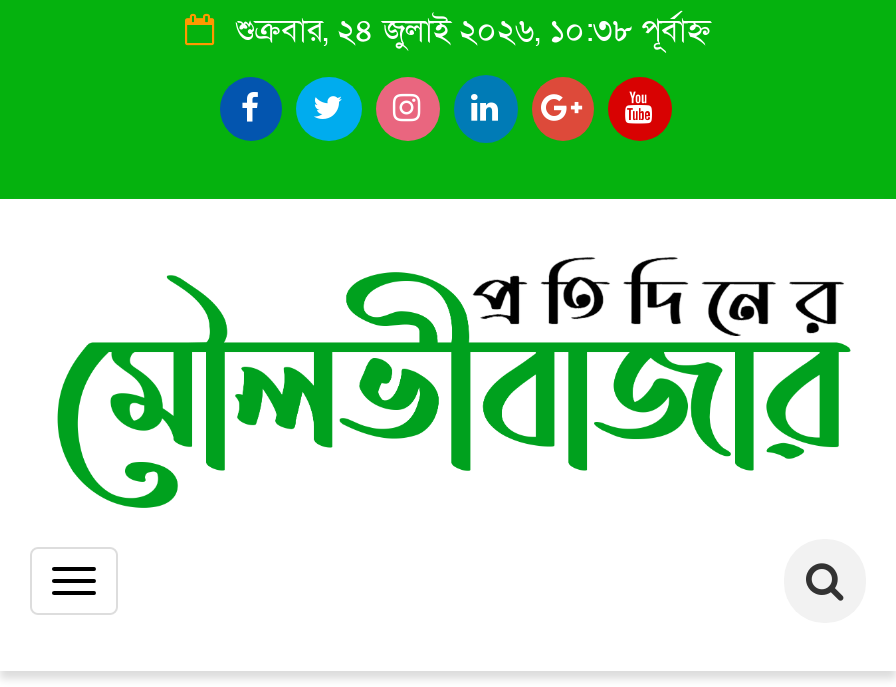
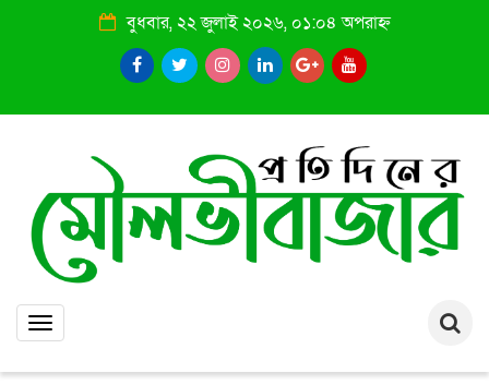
[227,9,711,53] শুক্রবার, ২৪ জুলাই ২০২৬, ১০:৩৮ পূর্বাহ্ন -> [122,11,390,35] বুধবার, ২২ জুলাই ২০২৬, ০১:০৪ অপরাহ্ন

